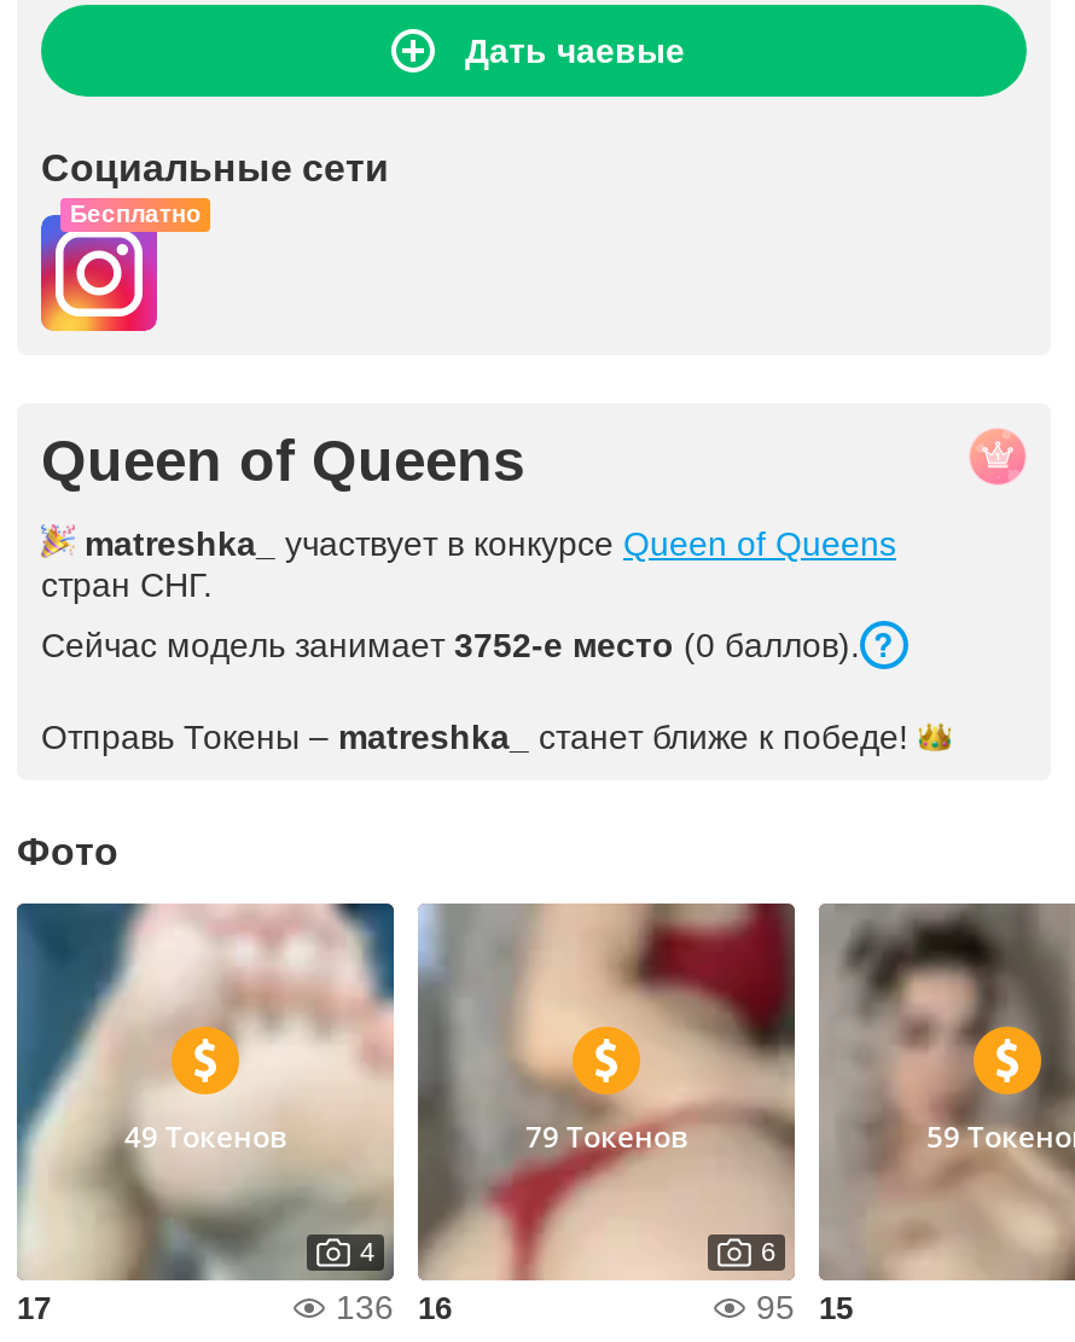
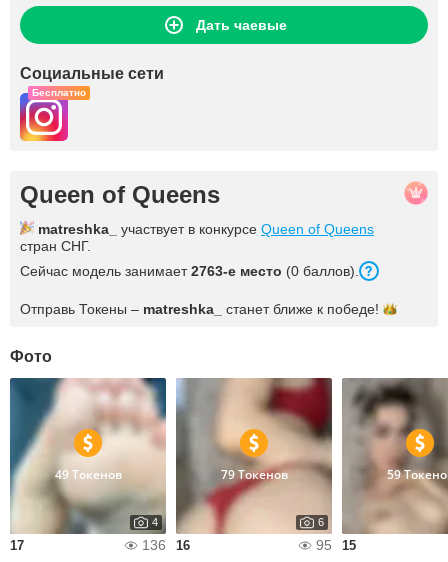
[41,626,860,664] Сейчас модель занимает 3752-е место (0 баллов). -> [20,263,359,279] Сейчас модель занимает 2763-е место (0 баллов).

